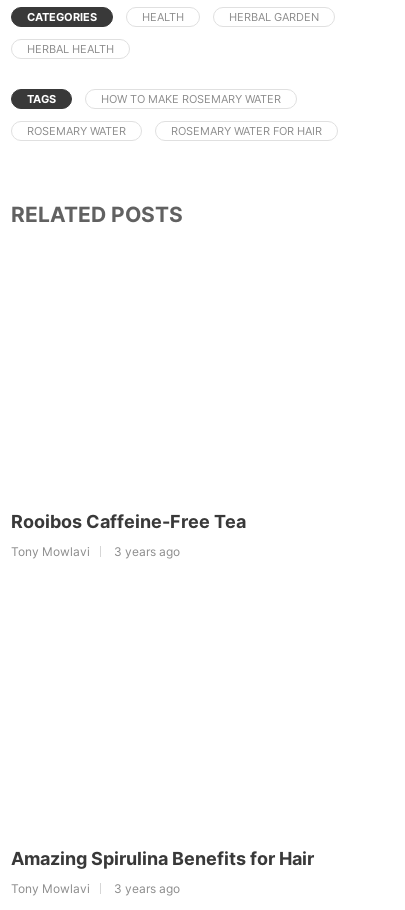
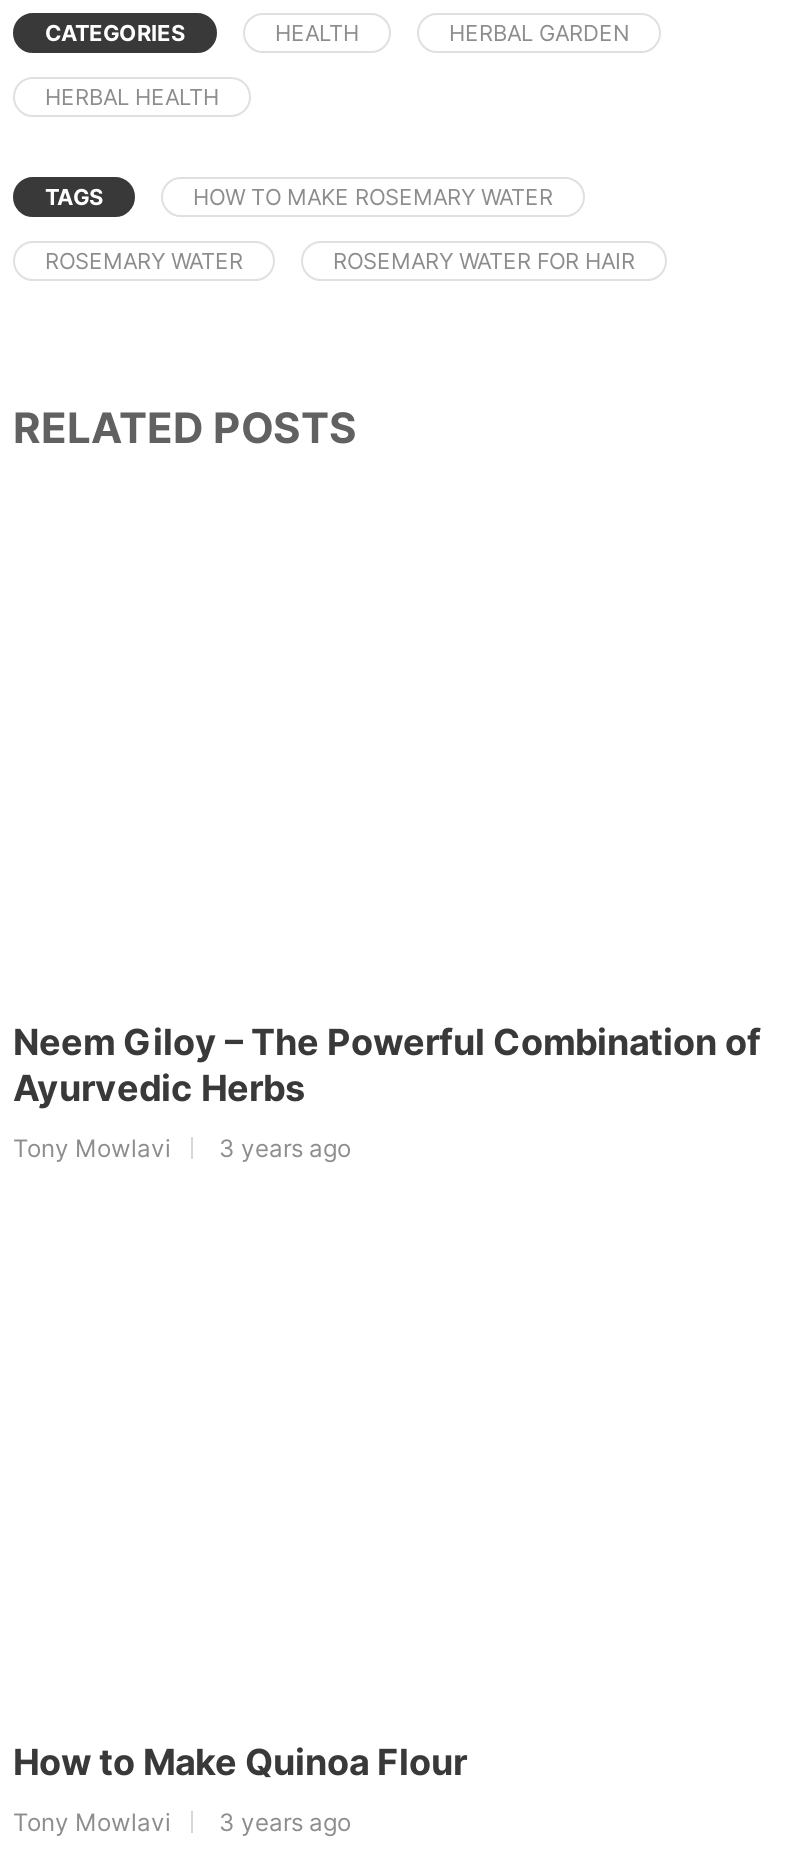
[11,511,246,532] Rooibos Caffeine-Free Tea -> [13,1021,761,1109] Neem Giloy – The Powerful Combination of | Ayurvedic Herbs
[11,848,314,869] Amazing Spirulina Benefits for Hair -> [13,1742,467,1784] How to Make Quinoa Flour

